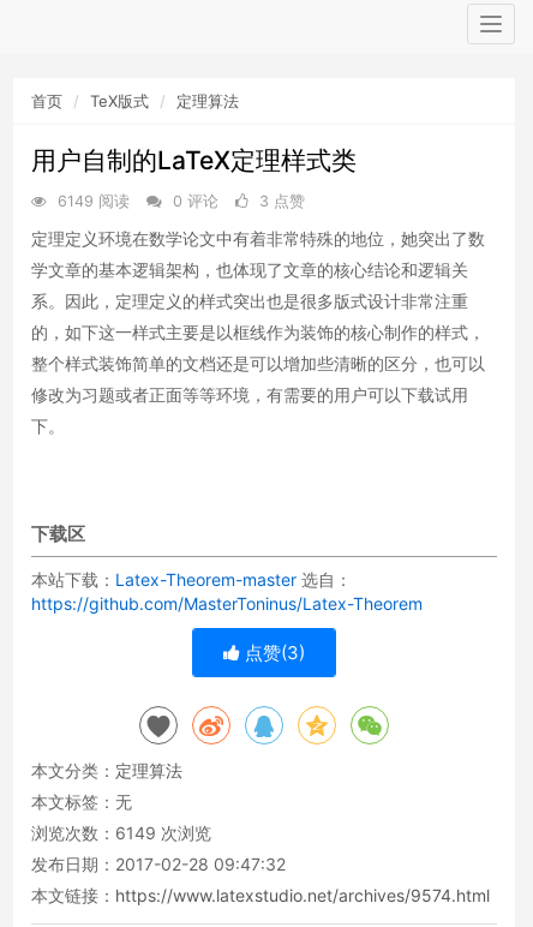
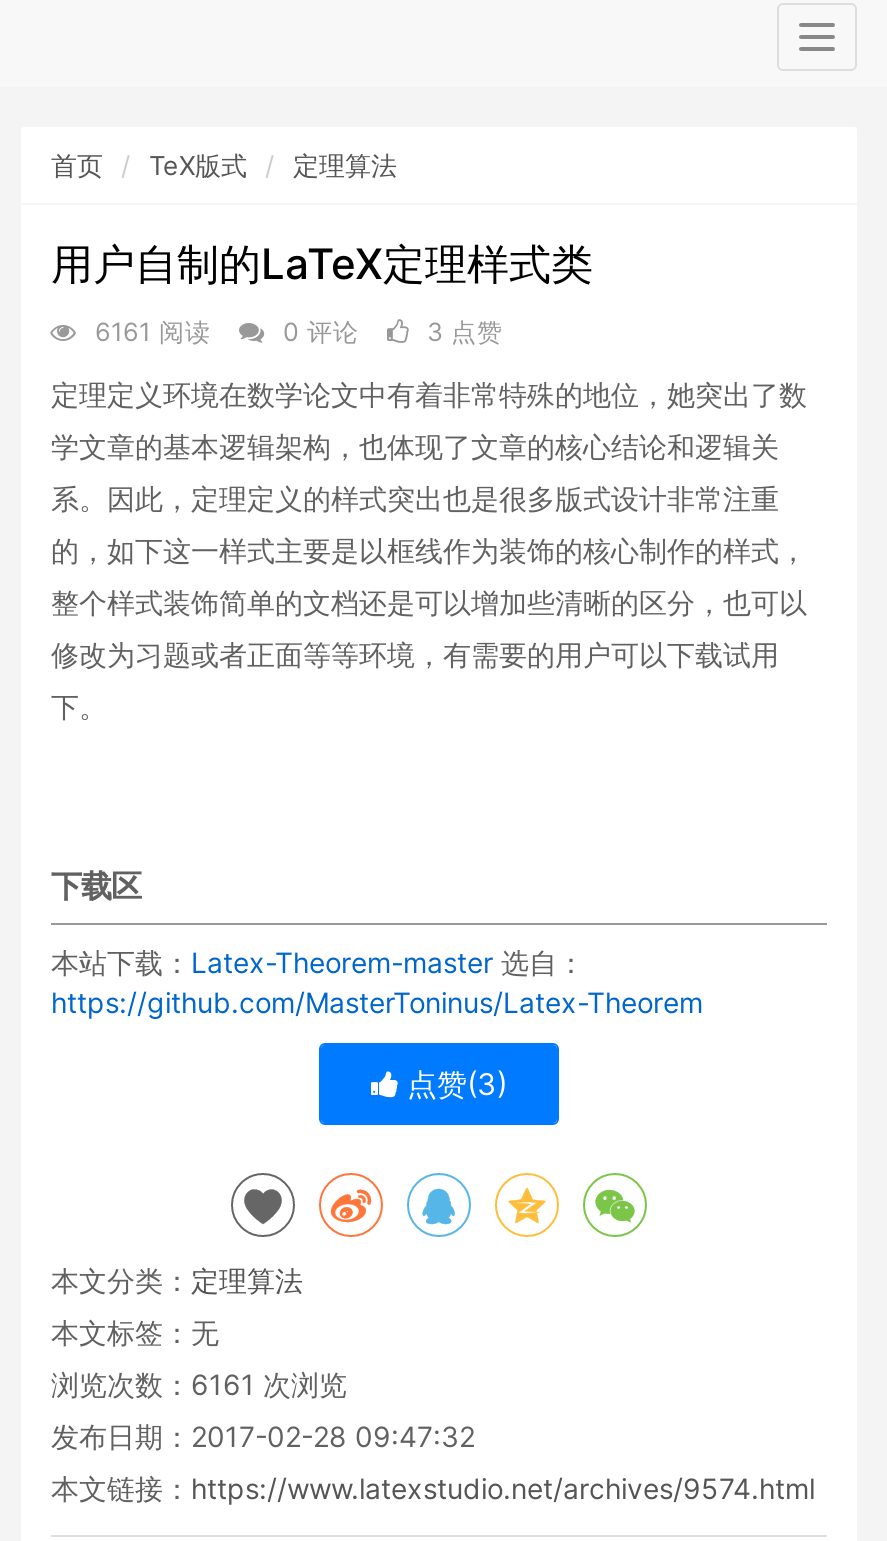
[53,192,305,210] 6149 阅读 0 评论 3 点赞 -> [87,317,503,347] 6161 阅读 0 评论 3 点赞
[31,822,211,842] 浏览次数：6149次浏览 -> [51,1366,347,1400] 浏览次数：6161次浏览

